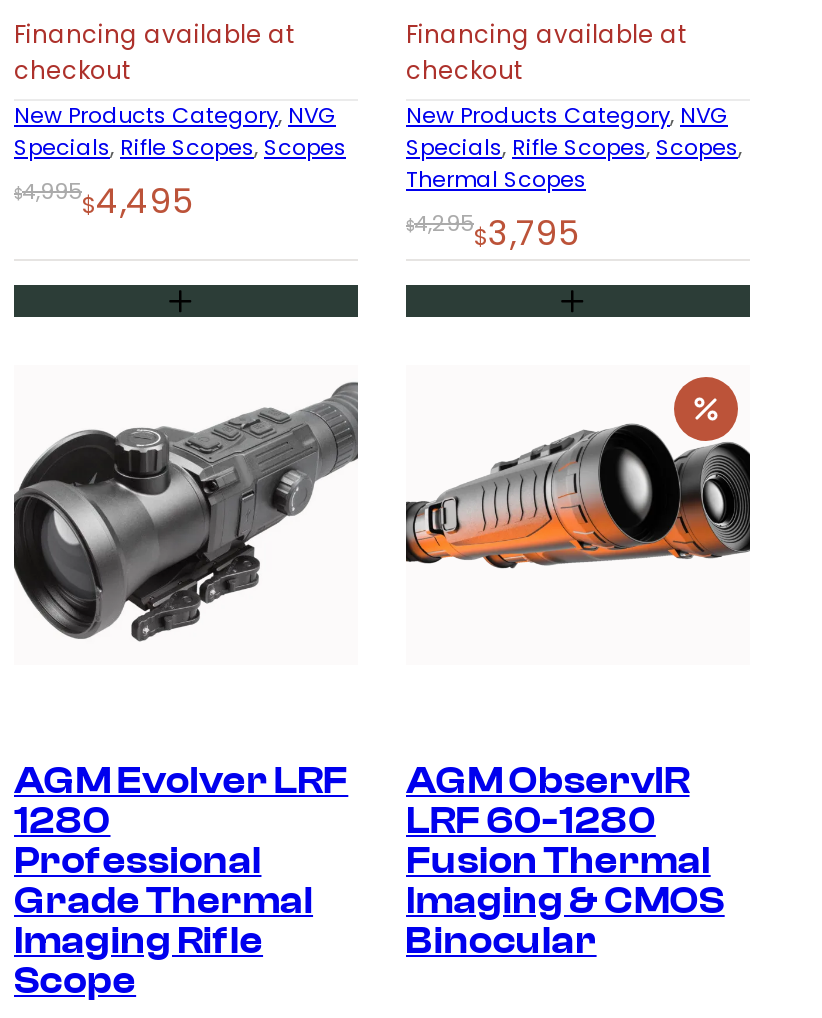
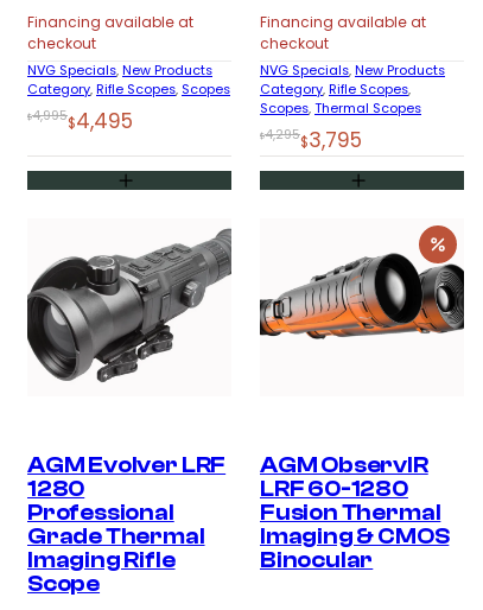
[14,101,346,163] New Products Category, NVG | Specials, Rifle Scopes, Scopes -> [27,62,230,99] NVG Specials, New Products | Category, Rifle Scopes, Scopes
[406,101,748,195] New Products Category, NVG | Specials, Rifle Scopes, Scopes , | Thermal Scopes -> [260,62,445,118] NVG Specials, New Products | Category, Rifle Scopes , | Scopes, Thermal Scopes

